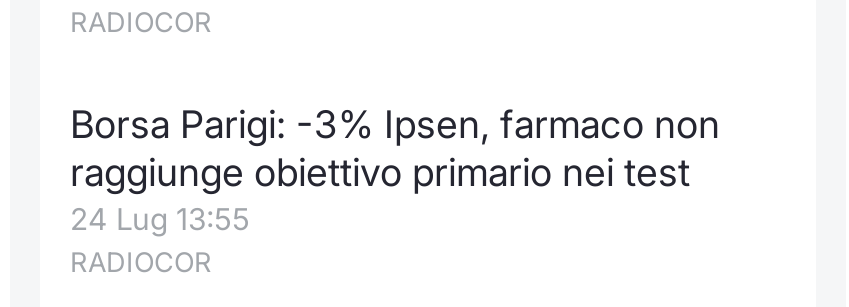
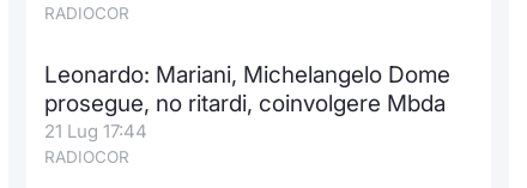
[70,102,720,238] Borsa Parigi: -3% Ipsen, farmaco non | raggiunge obiettivo primario nei test | 24 Lug 13:55 -> [44,61,450,142] Leonardo: Mariani, Michelangelo Dome | prosegue, no ritardi, coinvolgere Mbda | 21 Lug 17:44

